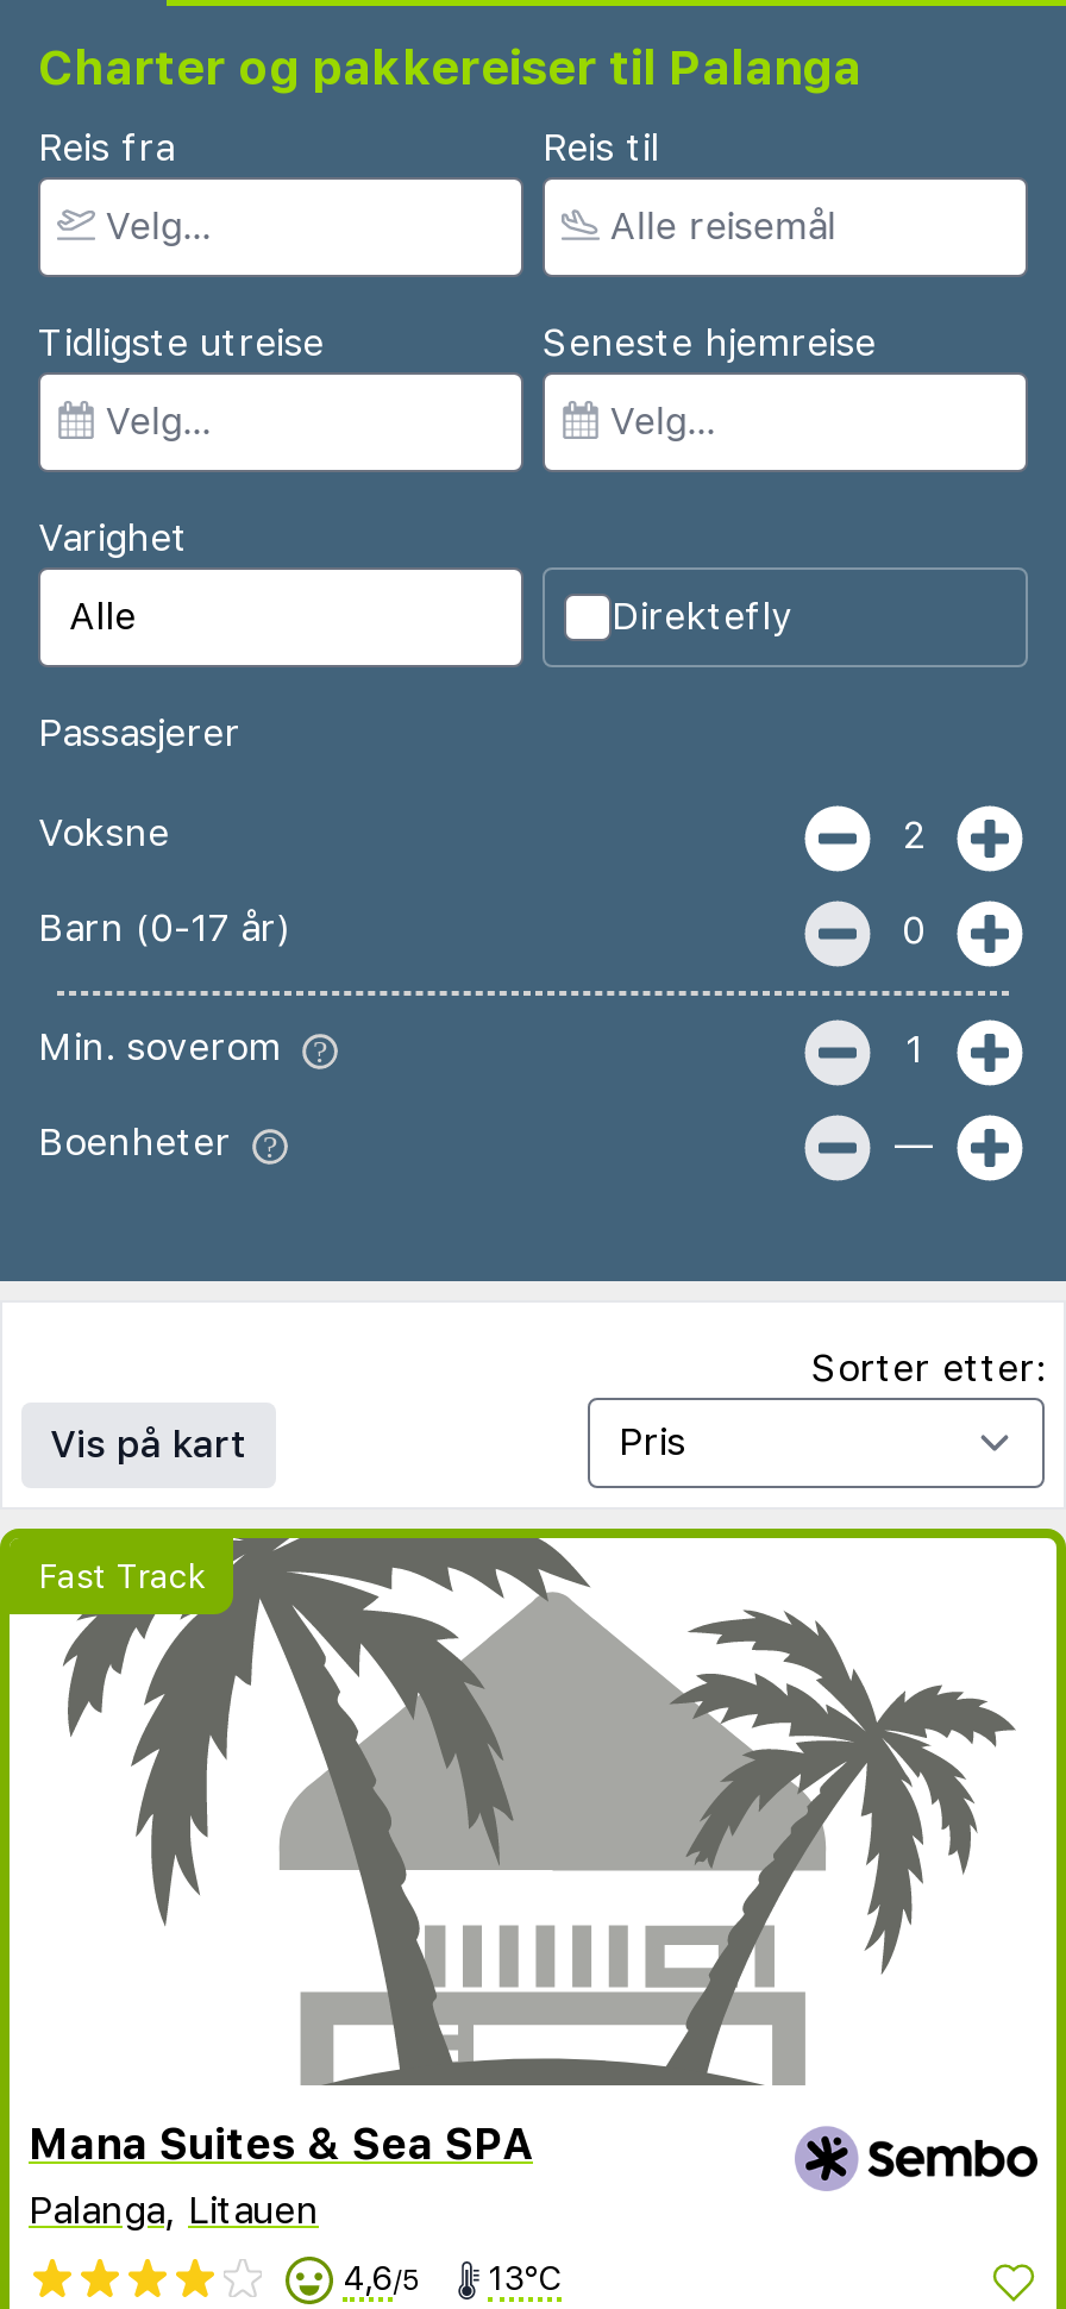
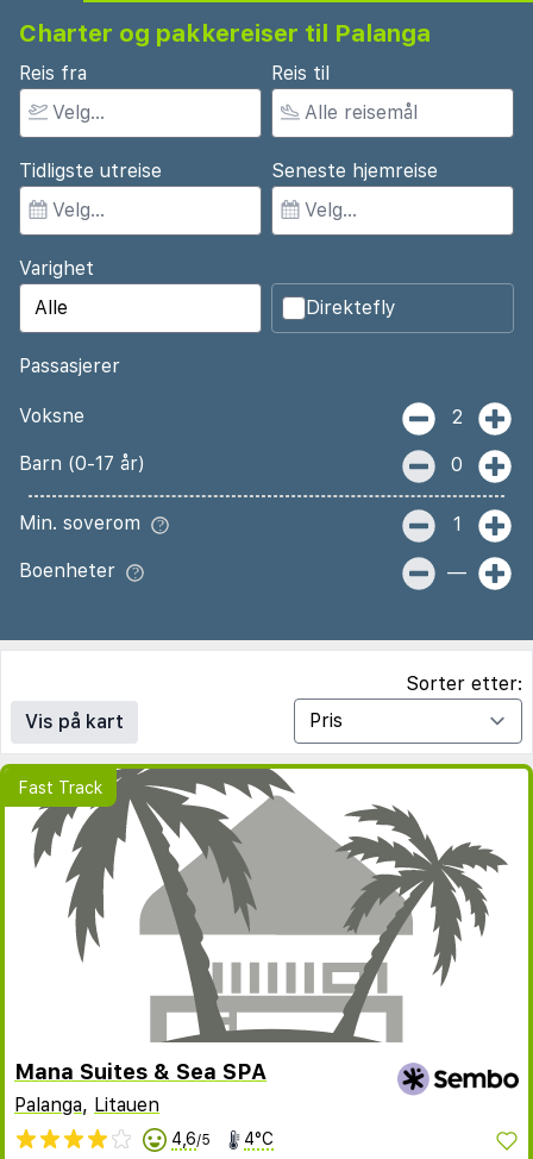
[343,2258,562,2296] 4,6/5 13°C -> [171,1129,274,1148] 4,6/5 4°C

